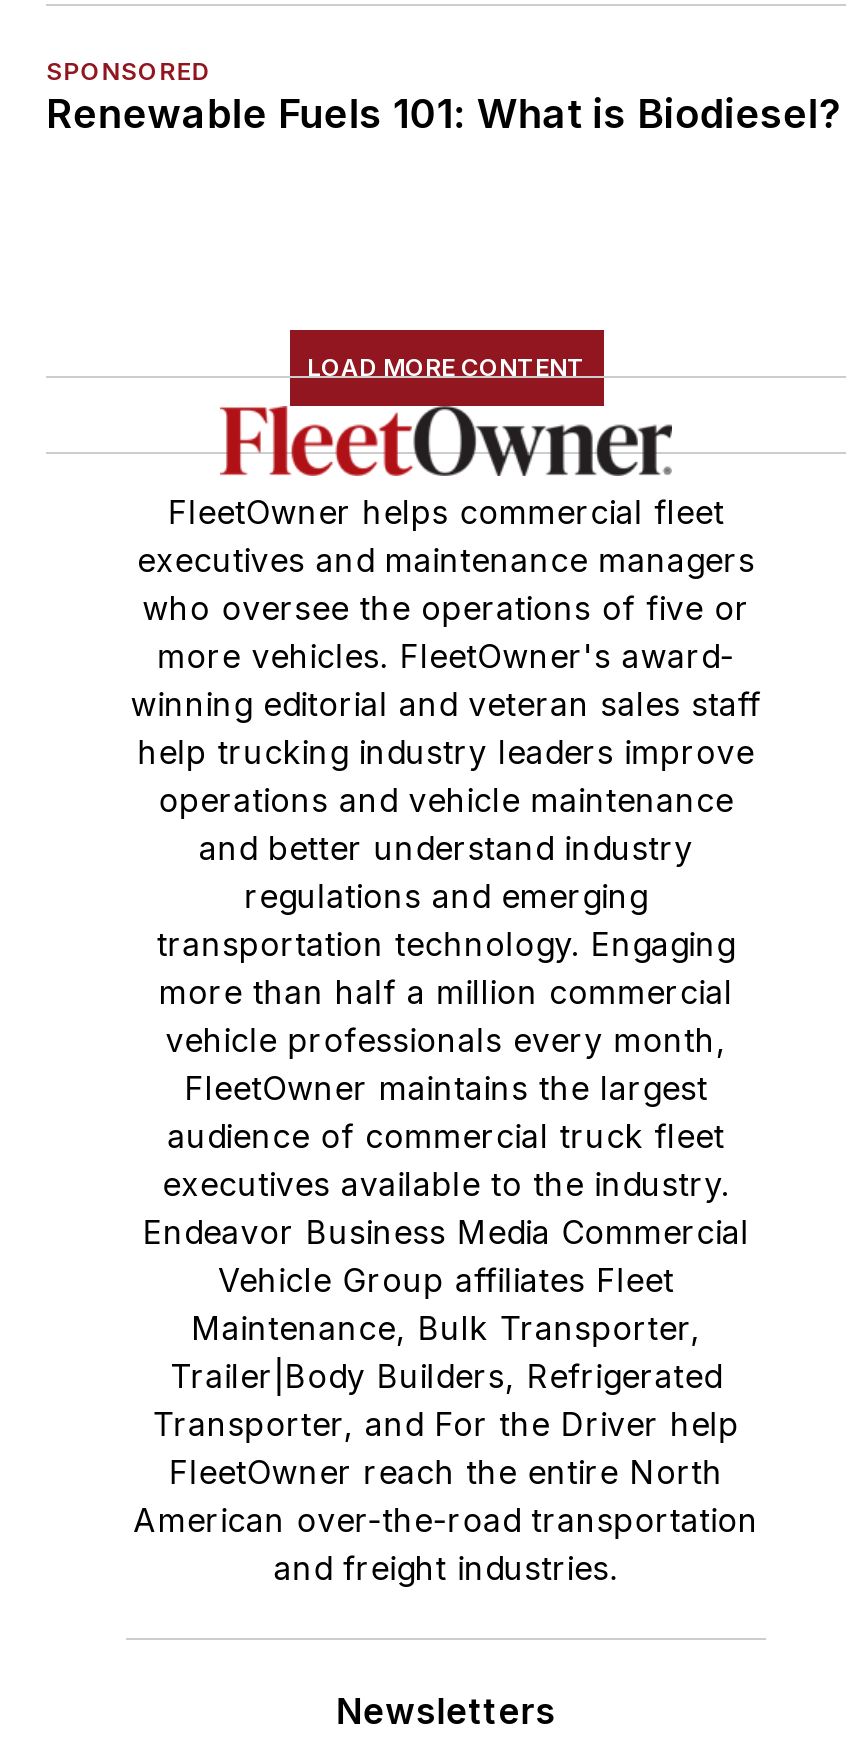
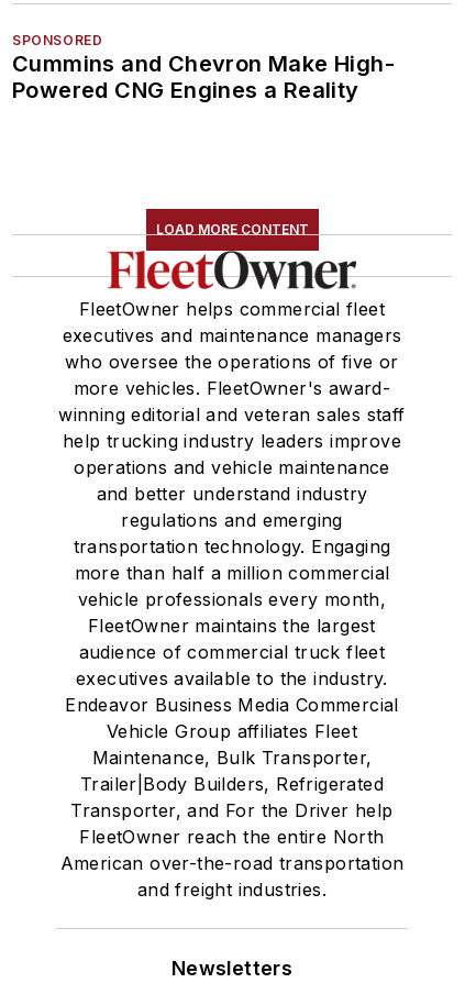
[46,91,841,139] Renewable Fuels 101: What is Biodiesel? -> [12,51,395,104] Cummins and Chevron Make High- | Powered CNG Engines a Reality

